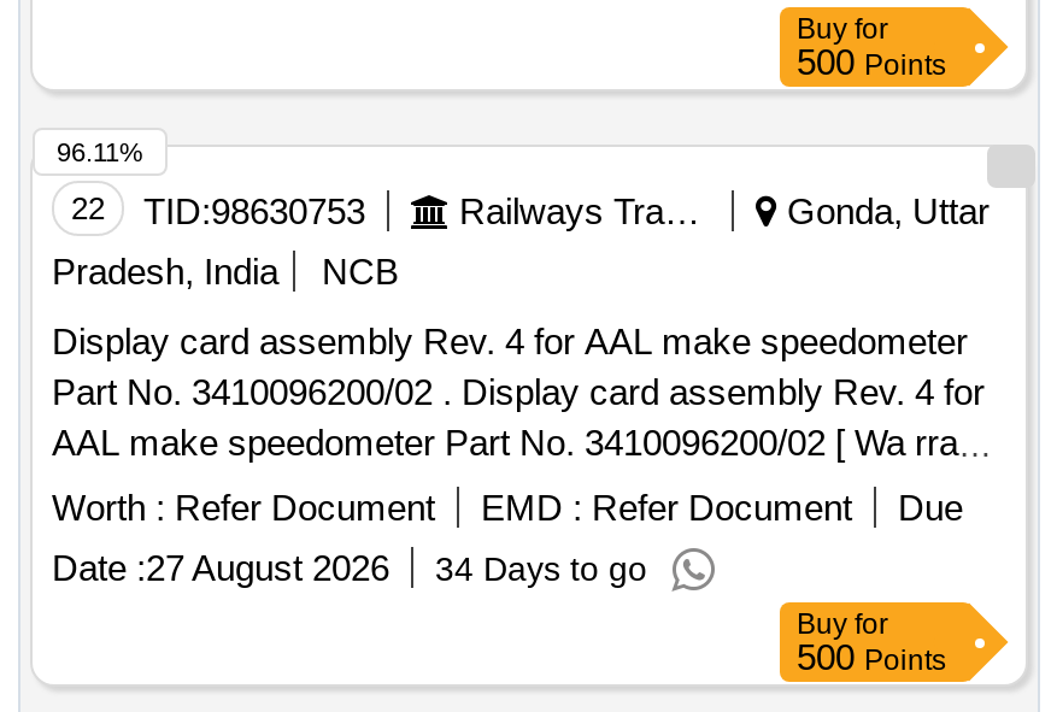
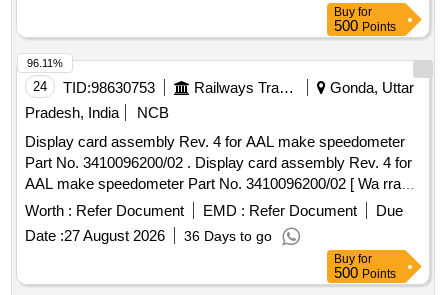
[71,191,365,232] 22 TID:98630753 -> [33,79,155,96] 24 TID:98630753
[52,547,647,588] Date : 27 August 2026 34 Days to go -> [25,227,272,244] Date : 27 August 2026 36 Days to go

